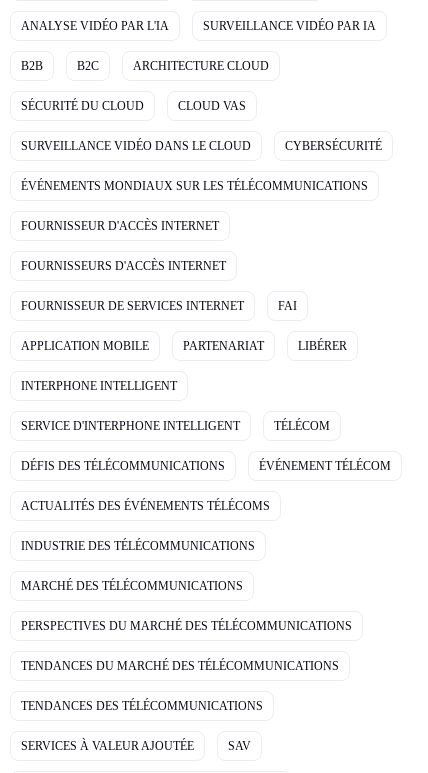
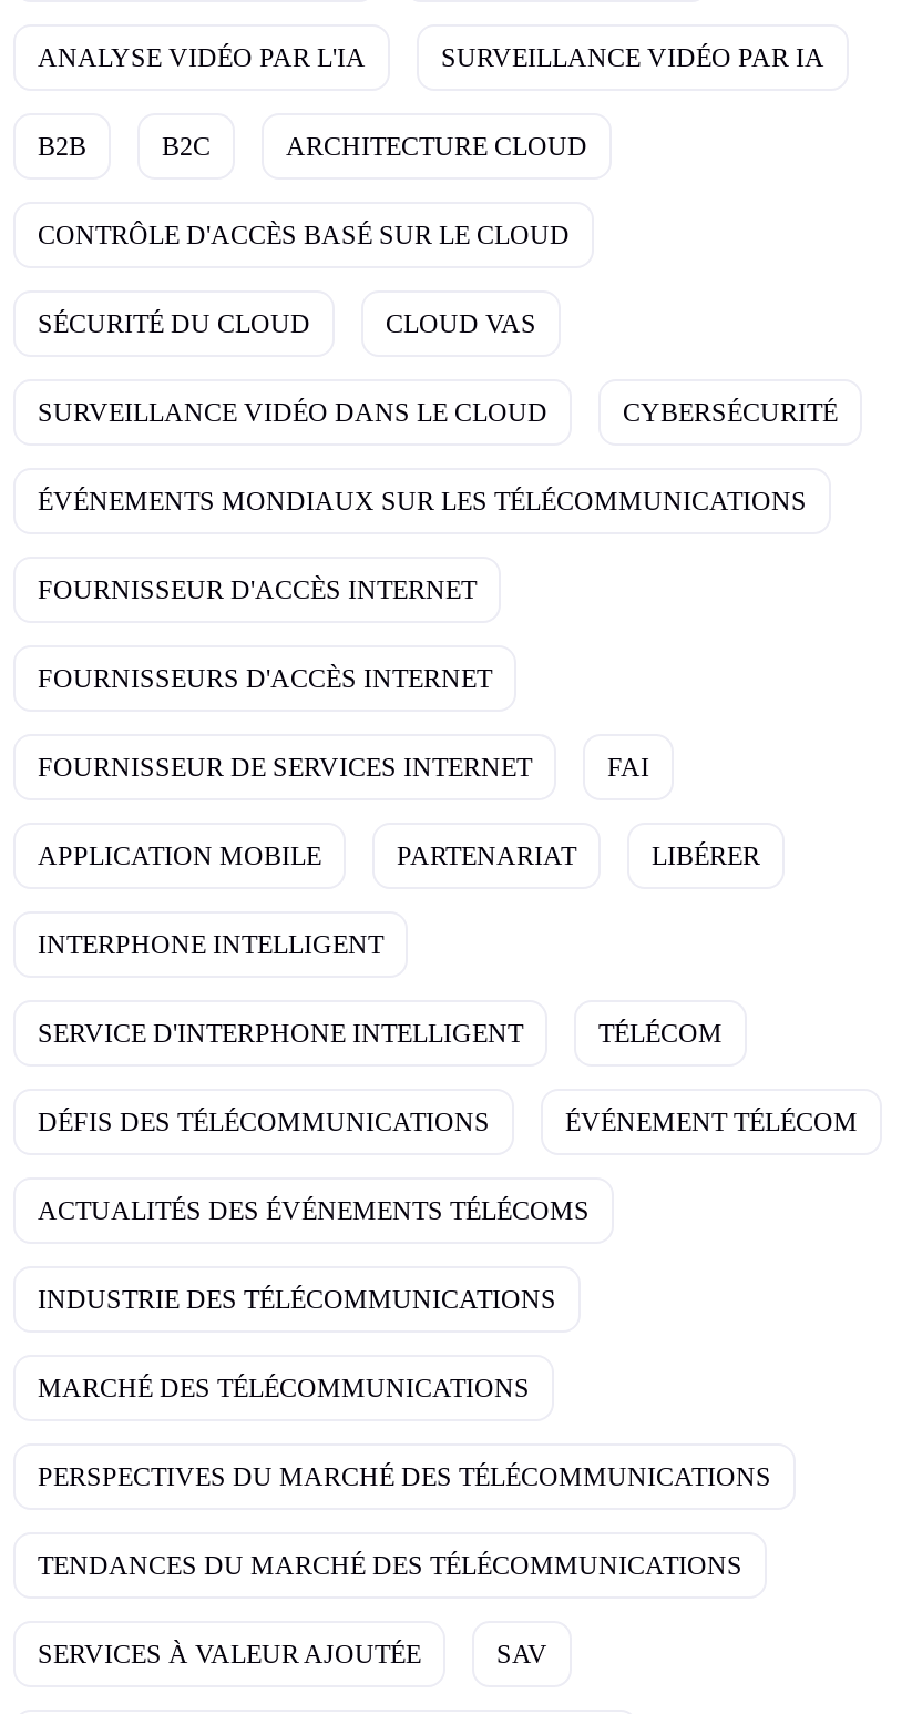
none -> [38,220,570,251] CONTRÔLE D'ACCÈS BASÉ SUR LE CLOUD
moved [21,99,391,673] -> [38,308,858,1581]: SÉCURITÉ DU CLOUD | CLOUD VAS | SURVEILLANCE VIDÉO DANS LE CLOUD | ... | PERSPECTIVES DU MARCHÉ DES TÉLÉCOMMUNICATIONS | TENDANCES DU MARCHÉ DES TÉLÉCOMMUNICATIONS
[21,699,263,713] TENDANCES DES TÉLÉCOMMUNICATIONS -> none

